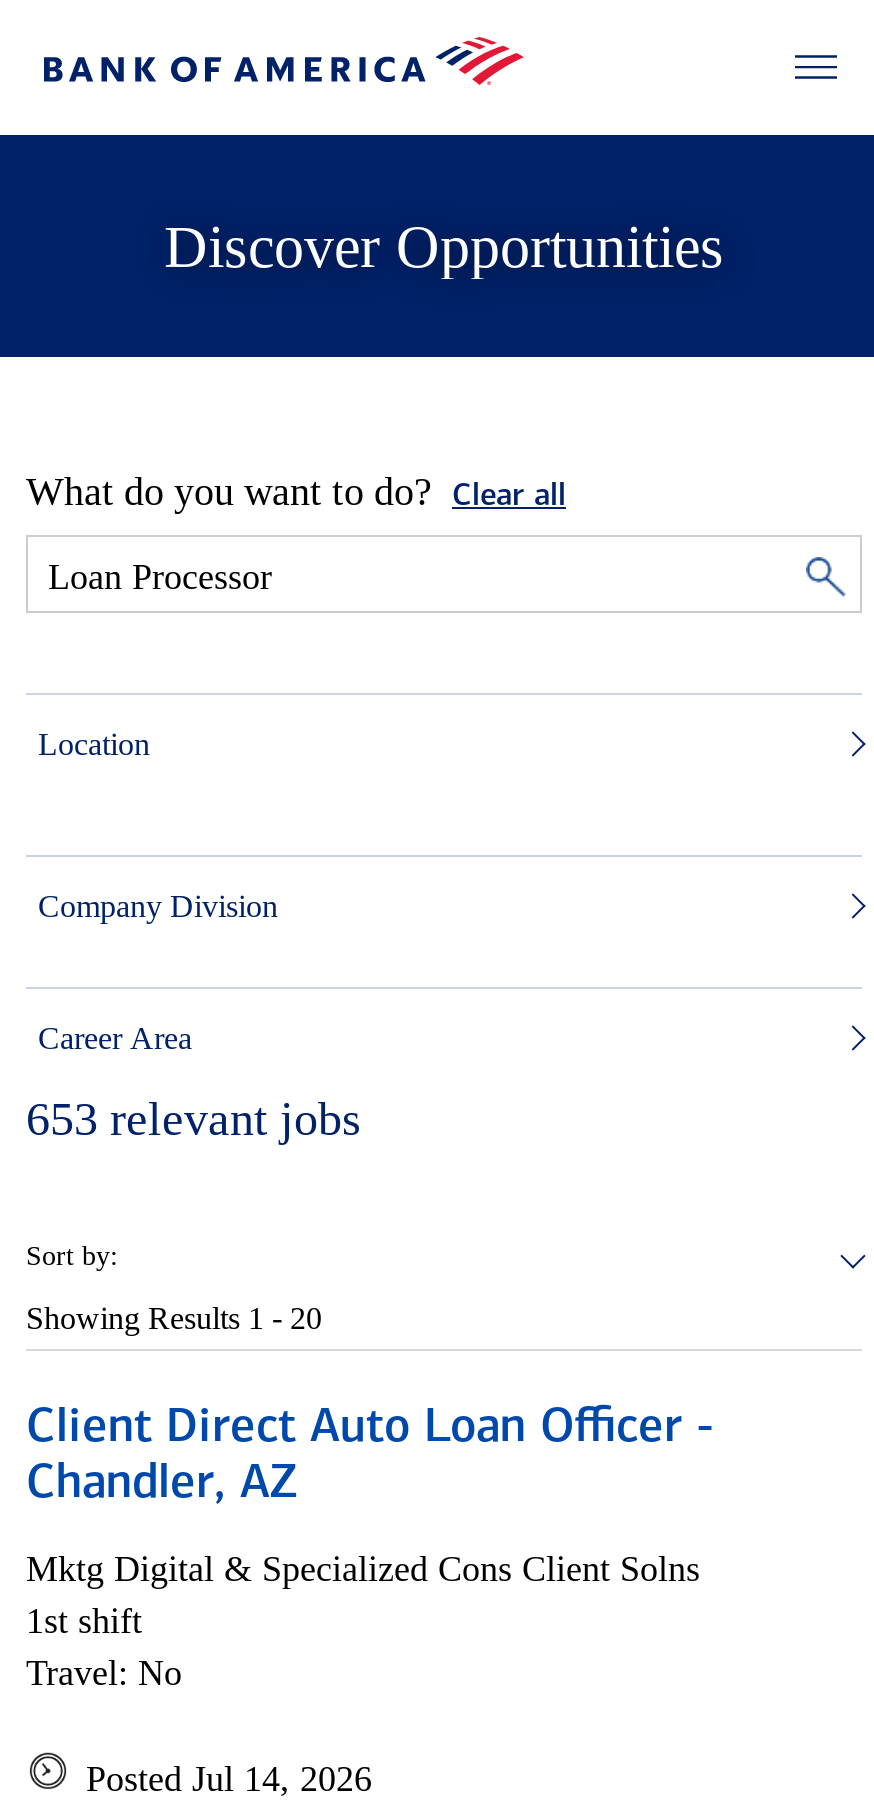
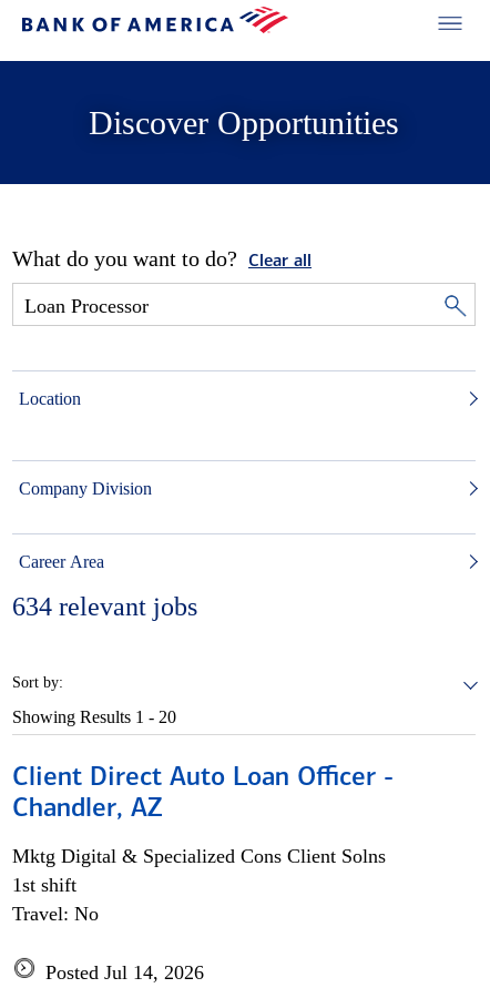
[26,1093,360,1145] 653 relevant jobs -> [12,592,197,621] 634 relevant jobs

